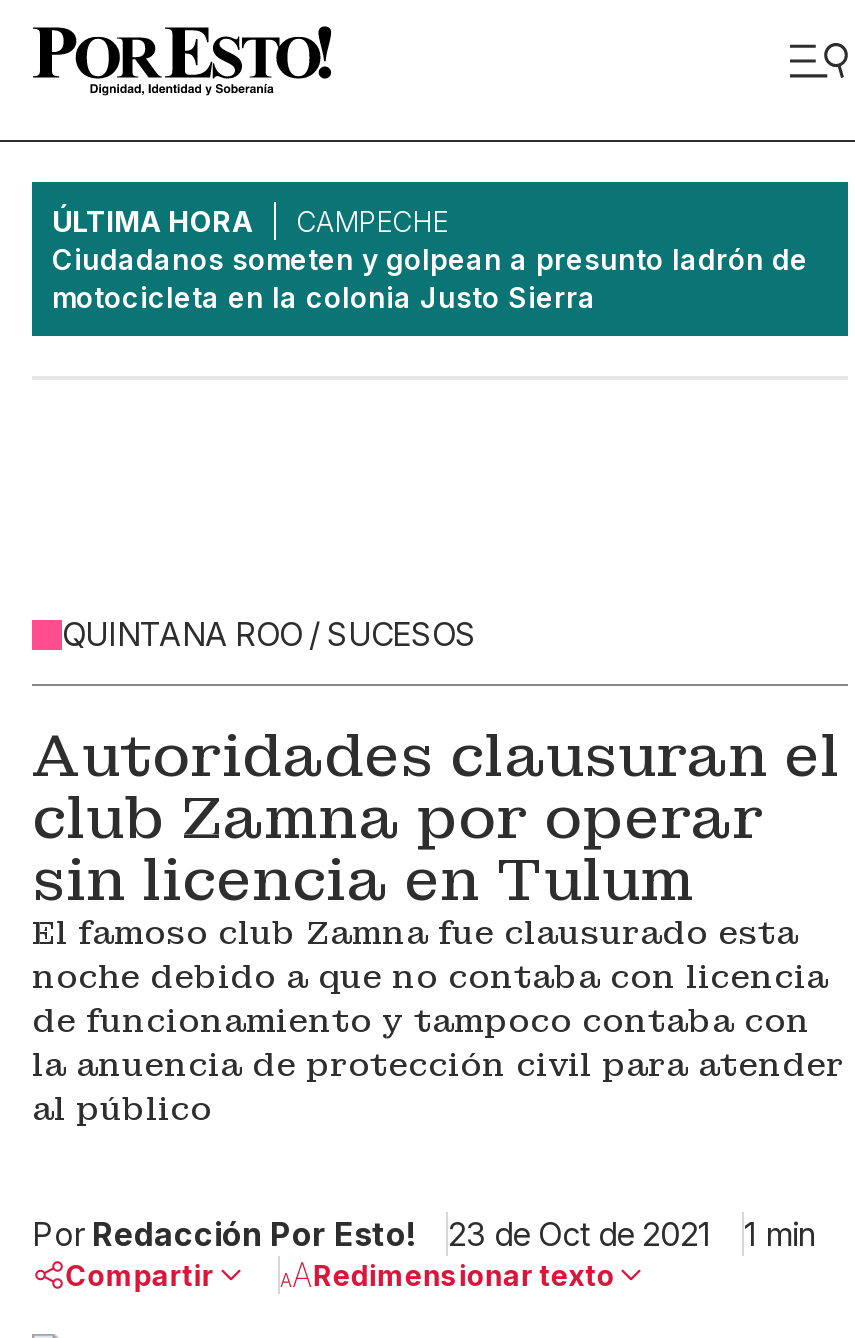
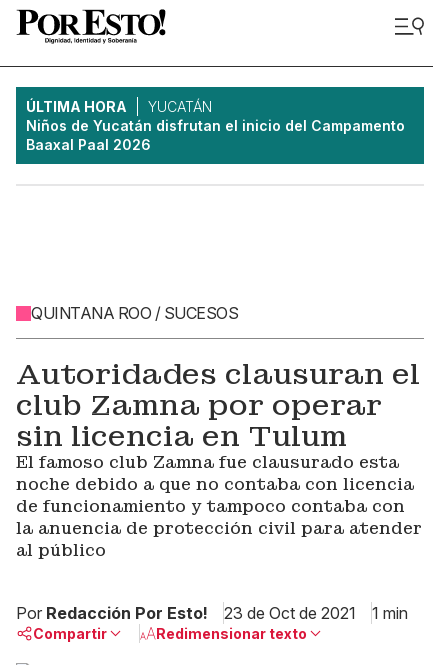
[52,204,808,314] CAMPECHE | Ciudadanos someten y golpean a presunto ladrón de | motocicleta en la colonia Justo Sierra -> [26,98,405,153] YUCATÁN | Niños de Yucatán disfrutan el inicio del Campamento | Baaxal Paal 2026

